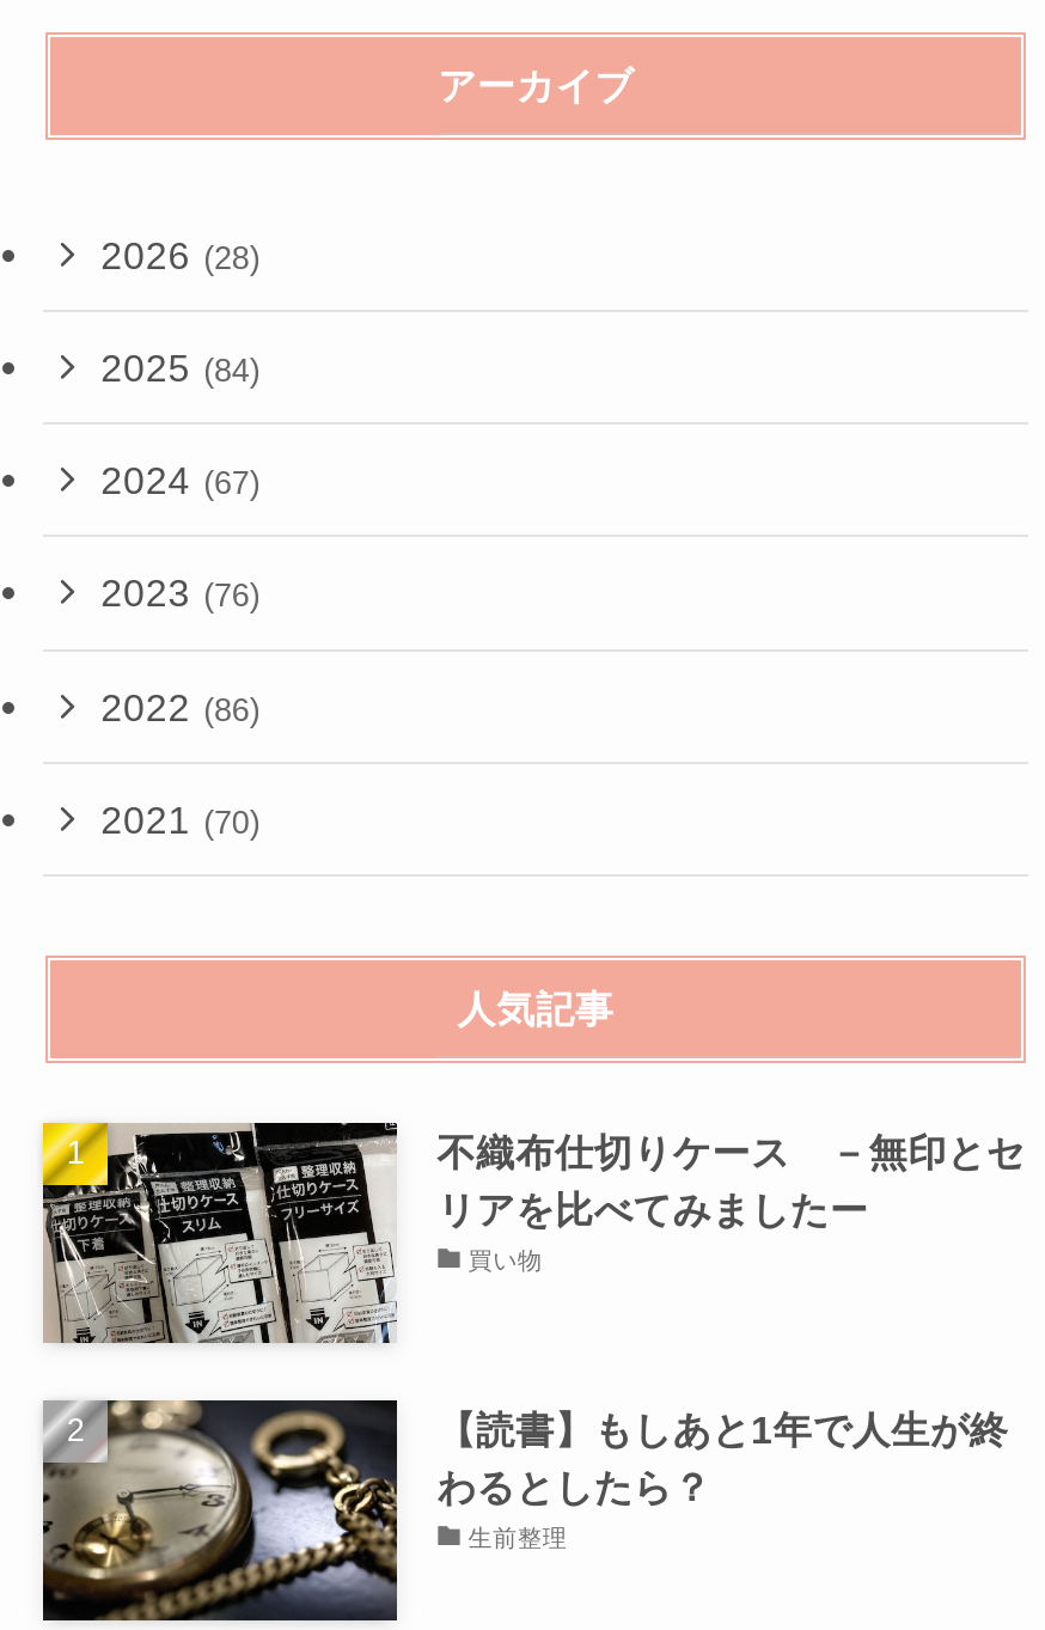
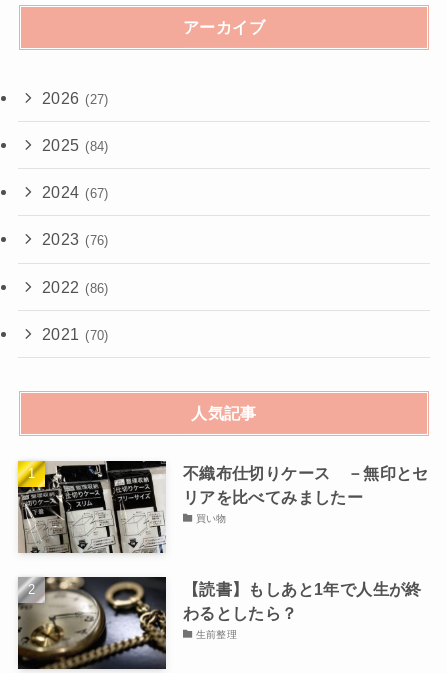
[101,233,260,276] 2026 (28) -> [42,89,109,107] 2026 (27)

